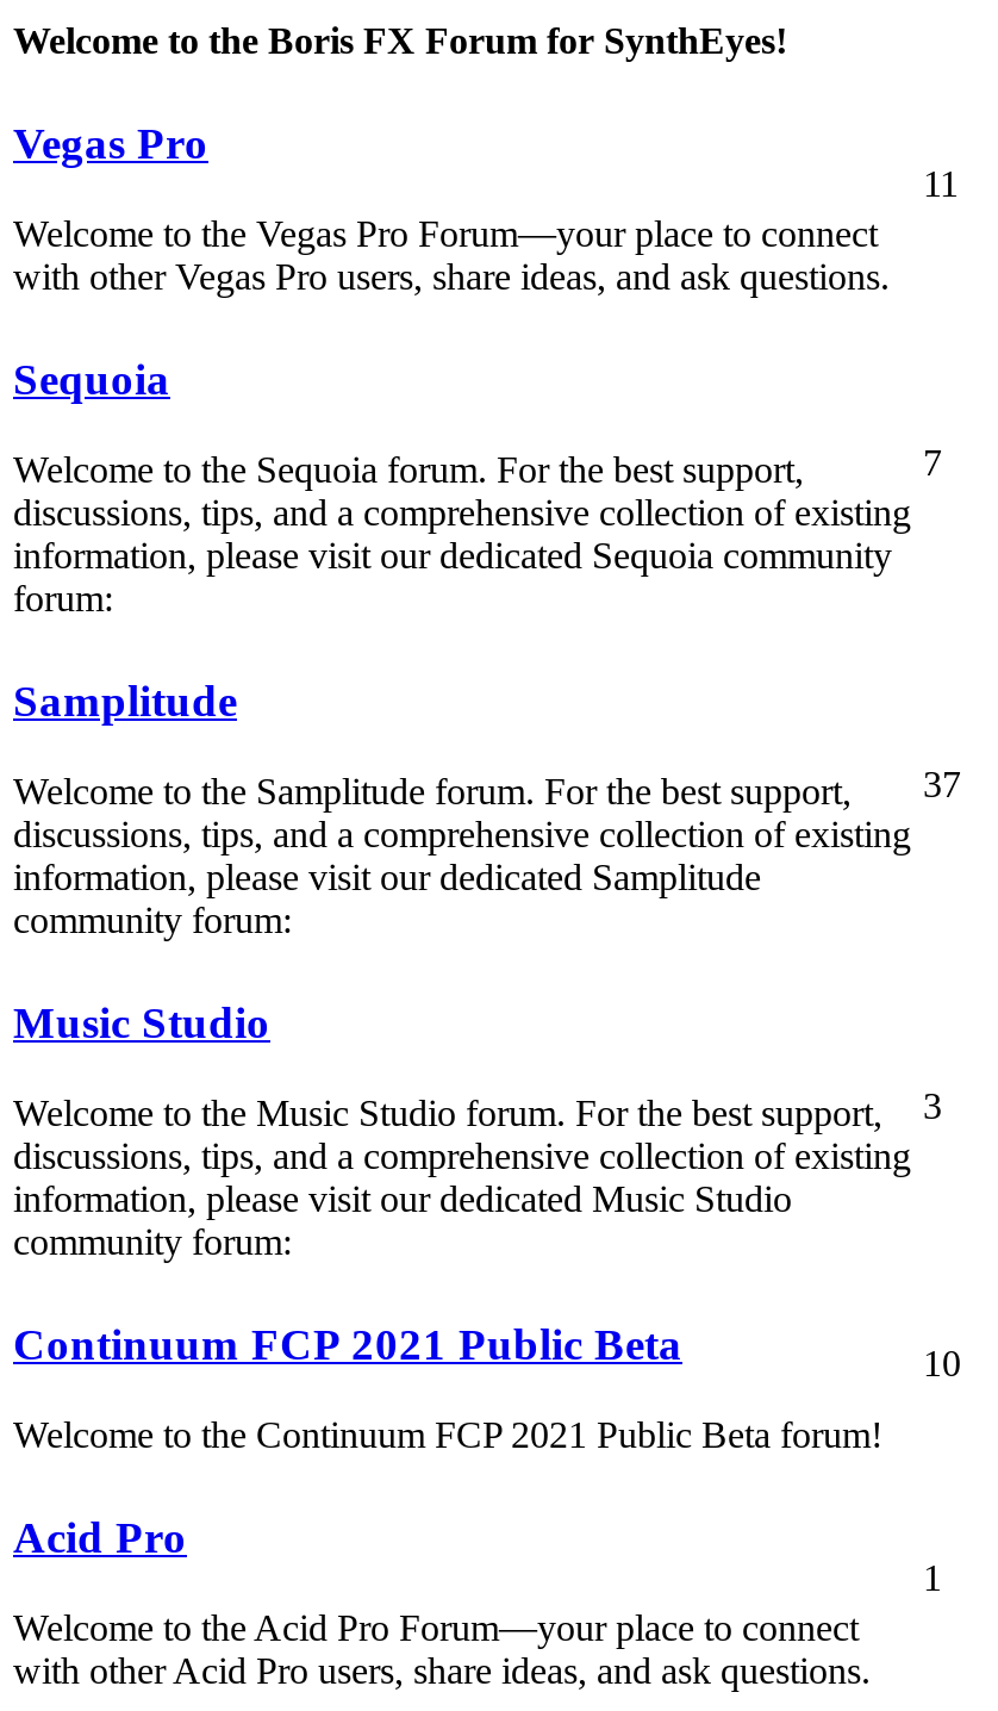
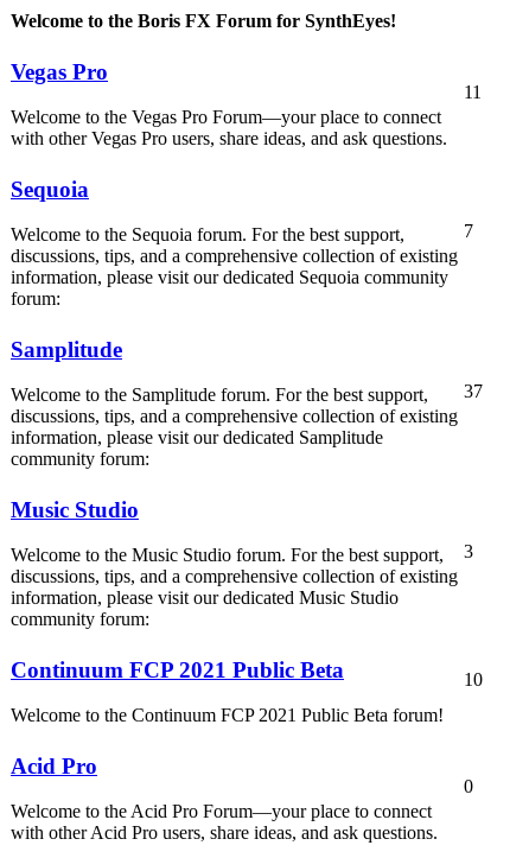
[923,1557,942,1598] 1 -> [464,776,473,796] 0

